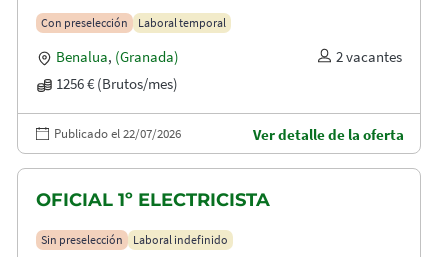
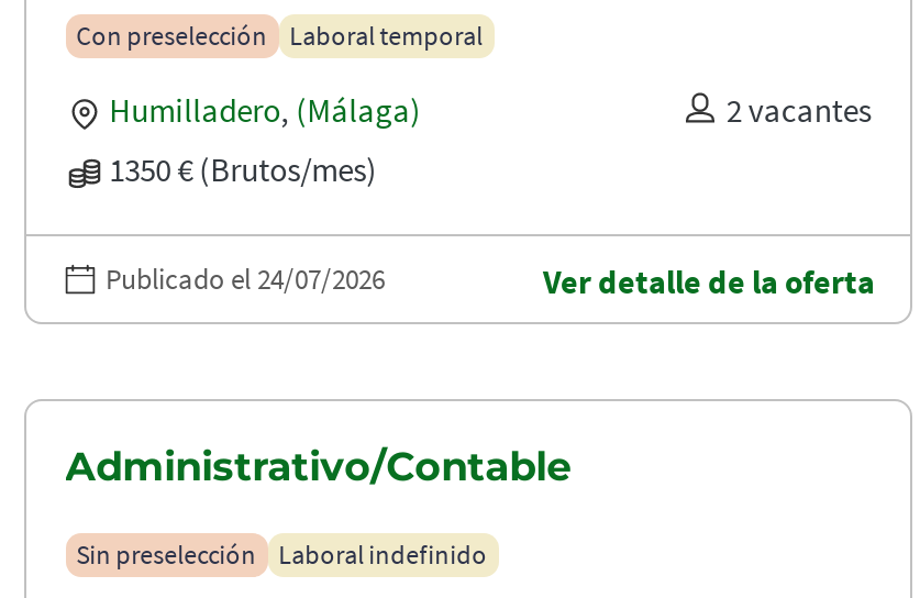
[56,47,179,66] Benalua, (Granada) -> [109,89,421,131] Humilladero, (Málaga)
[56,74,178,93] 1256 € (Brutos/mes) -> [109,149,377,191] 1350 € (Brutos/mes)
[54,125,181,142] Publicado el 22/07/2026 -> [106,261,385,298] Publicado el 24/07/2026
[36,189,270,211] OFICIAL 1º ELECTRICISTA -> [65,443,571,492] Administrativo/Contable

